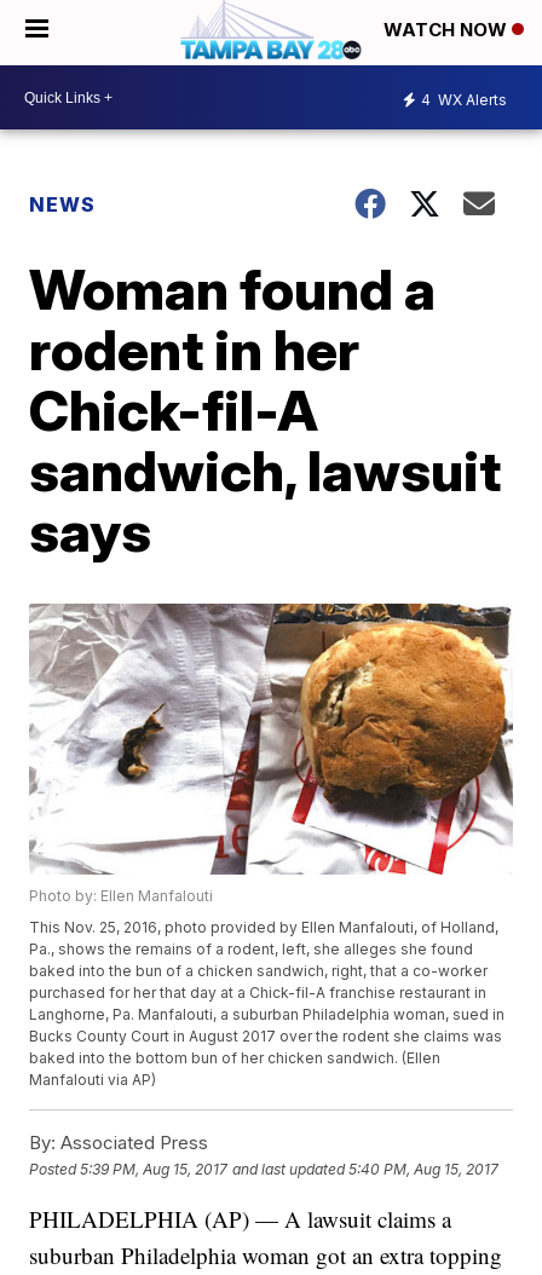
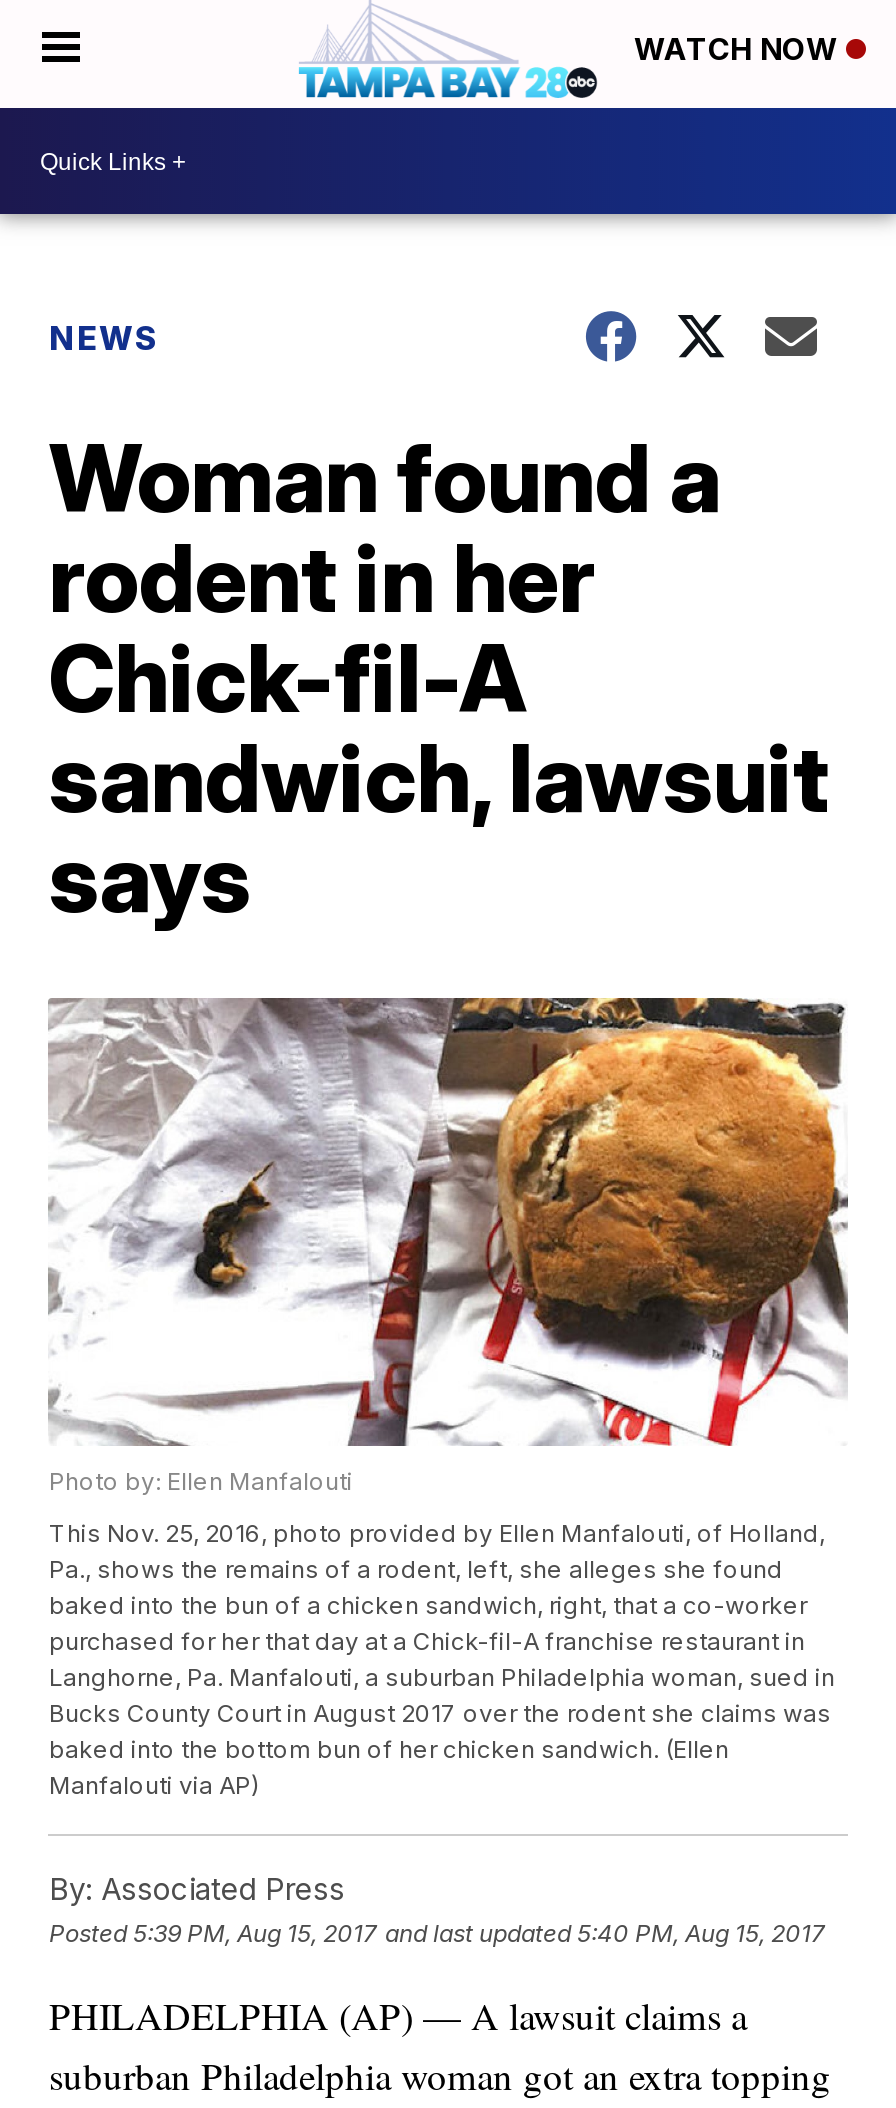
[421,90,507,108] 4 WX Alerts -> none

